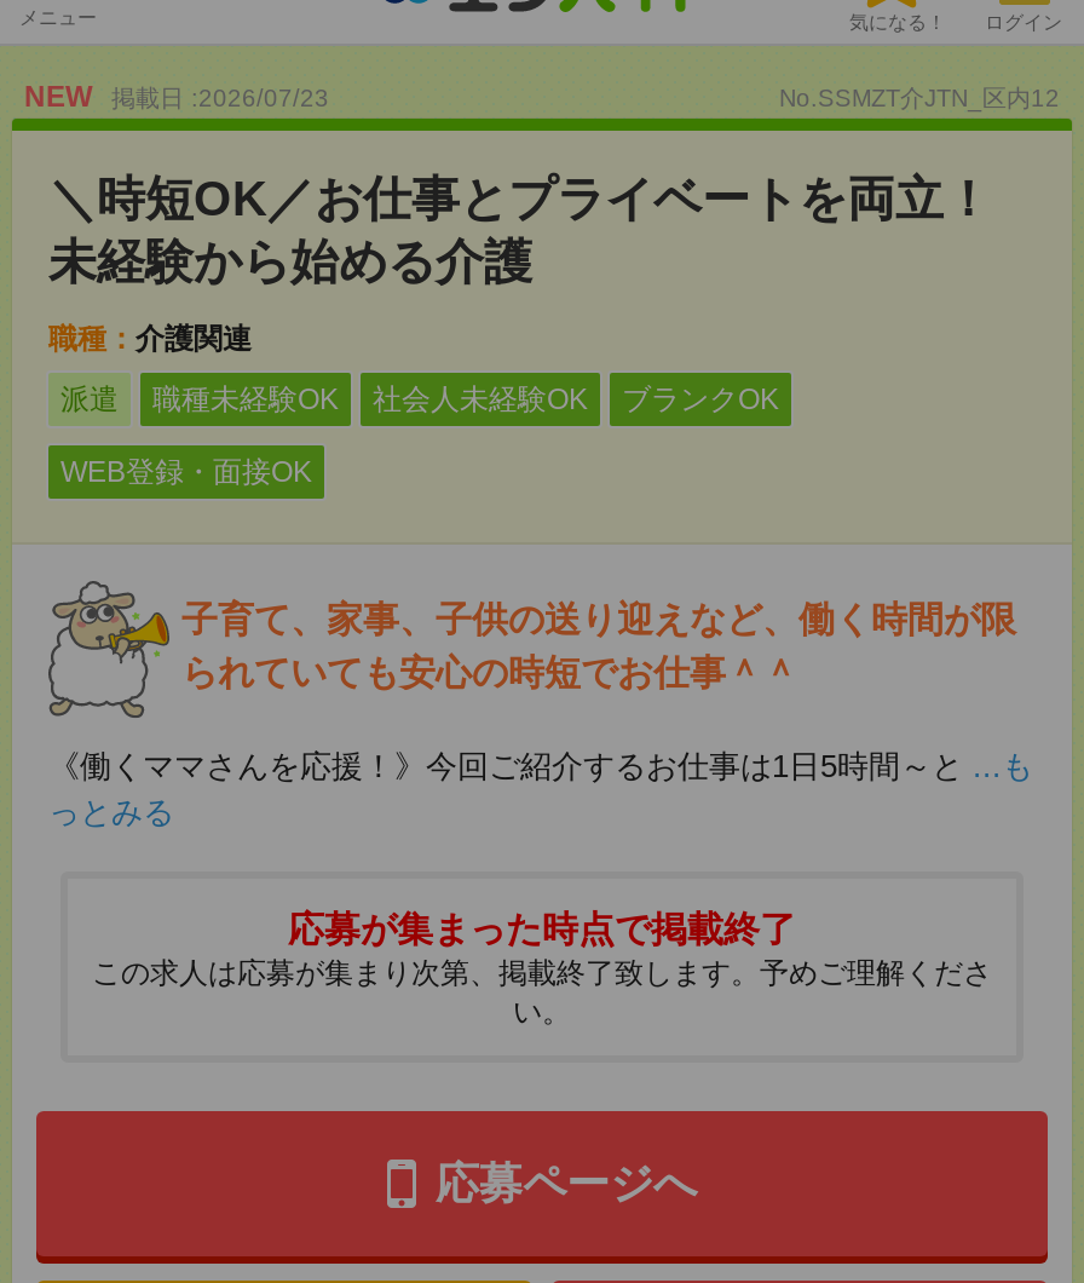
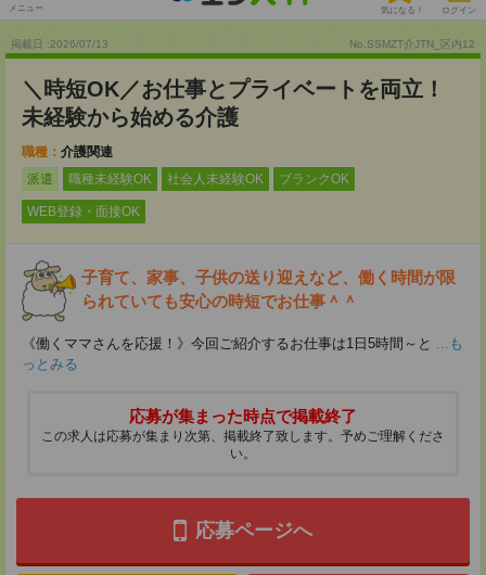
[24,80,329,114] NEW | 掲載日 :2026/07/23 -> [11,38,108,50] 掲載日 :2026/07/13

